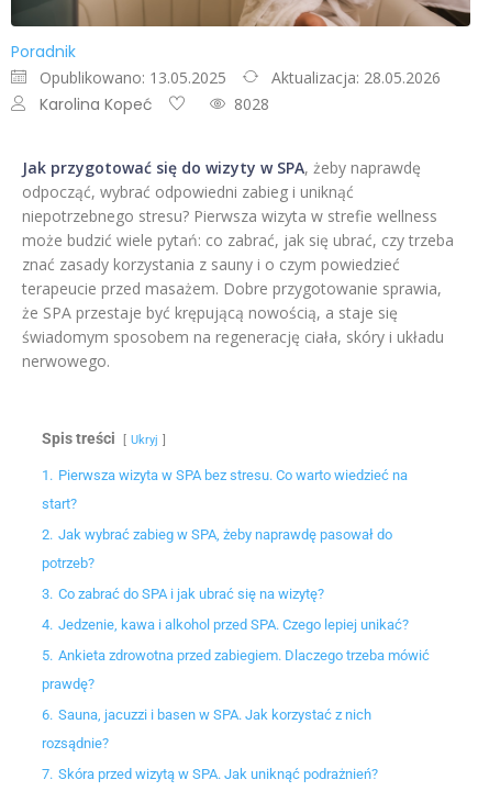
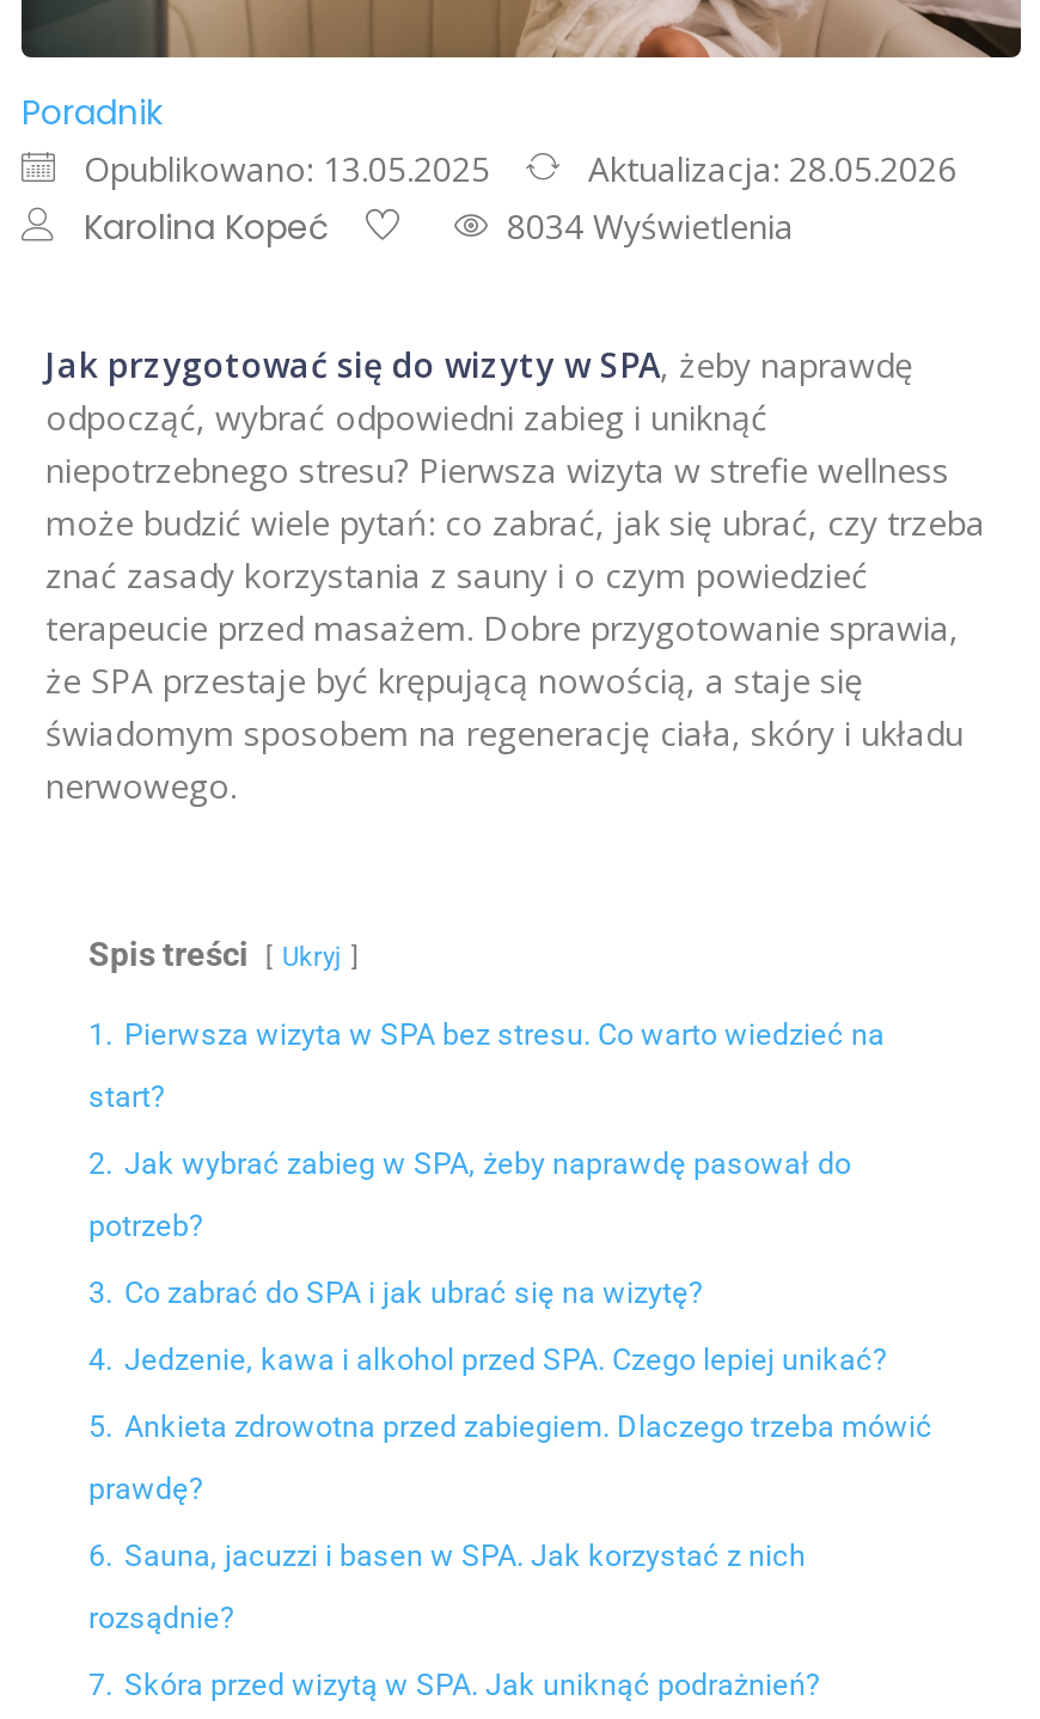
[234,93,269,114] 8028 -> [507,203,794,249] 8034 Wyświetlenia

